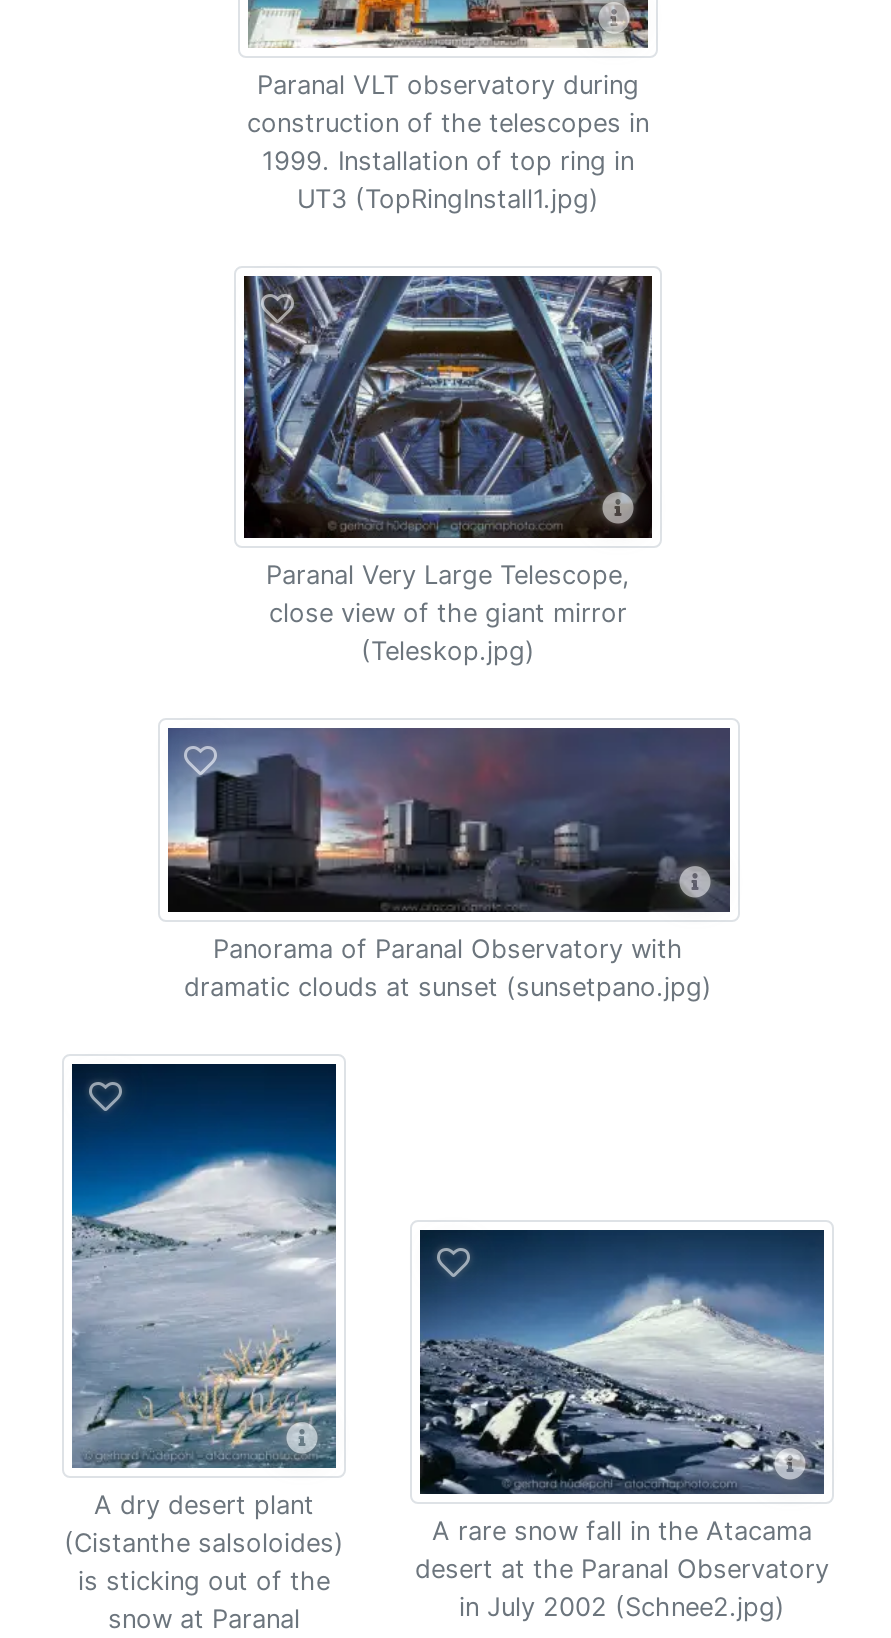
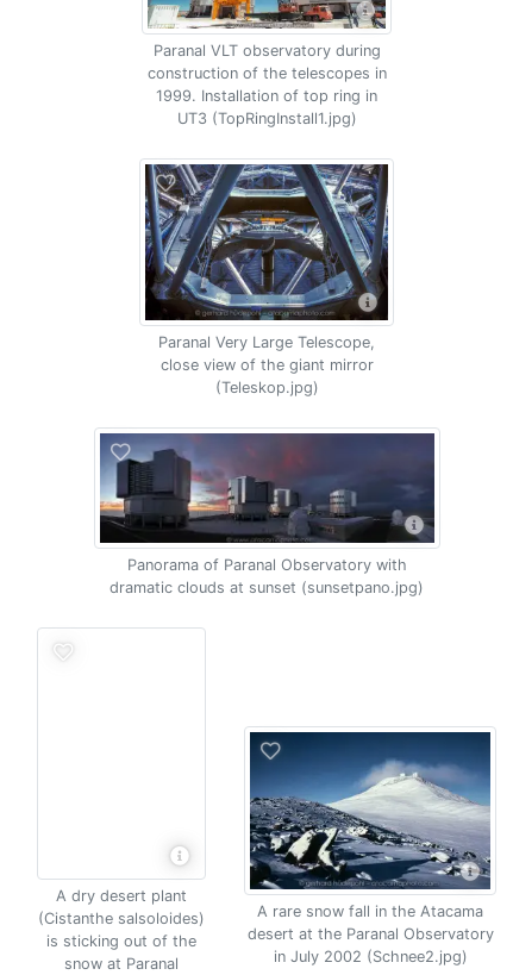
[70,1062,338,1470] [image] -> none

